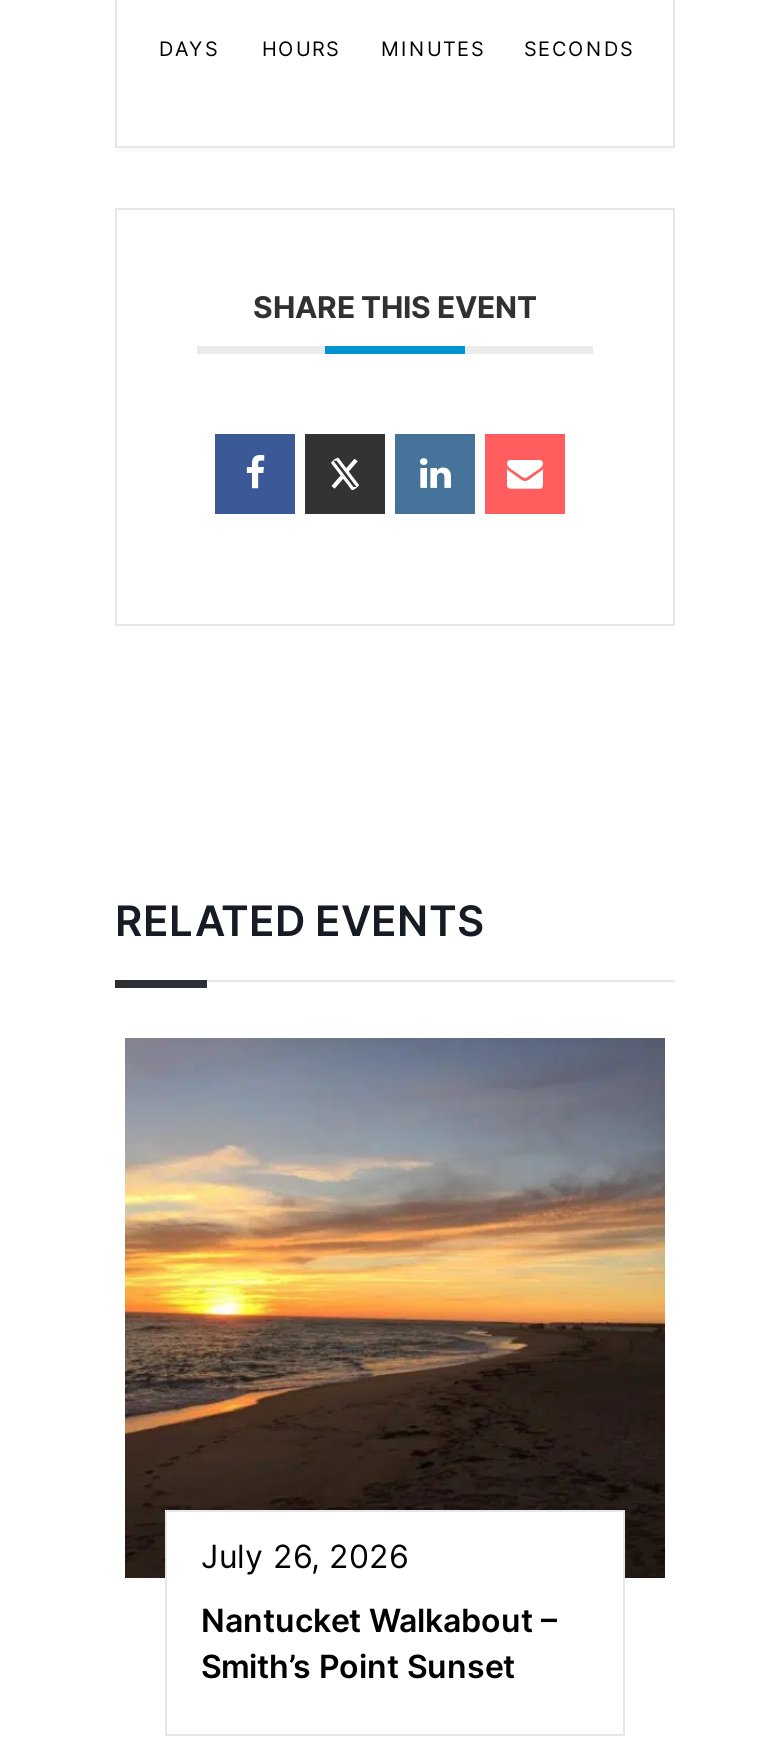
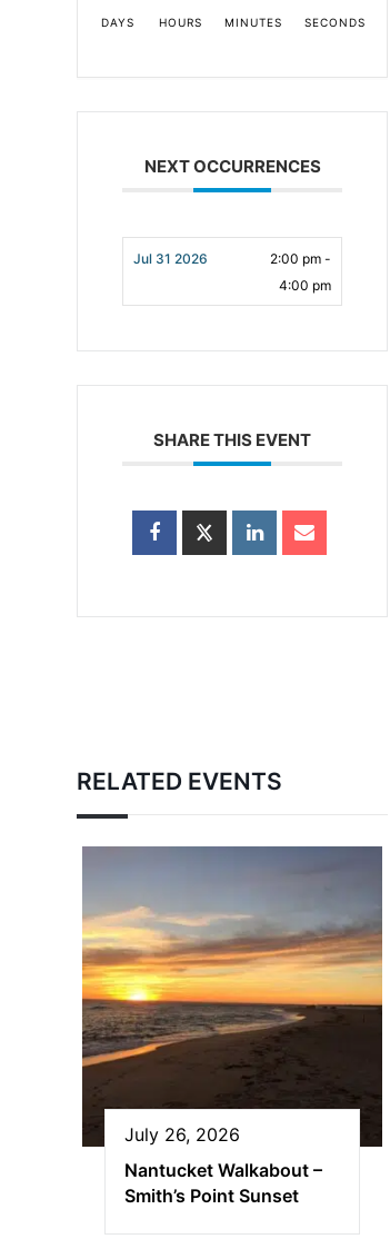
none -> [133,250,331,294] Jul 31 2026 | 2:00 pm - | 4:00 pm
none -> [144,156,321,177] NEXT OCCURRENCES

